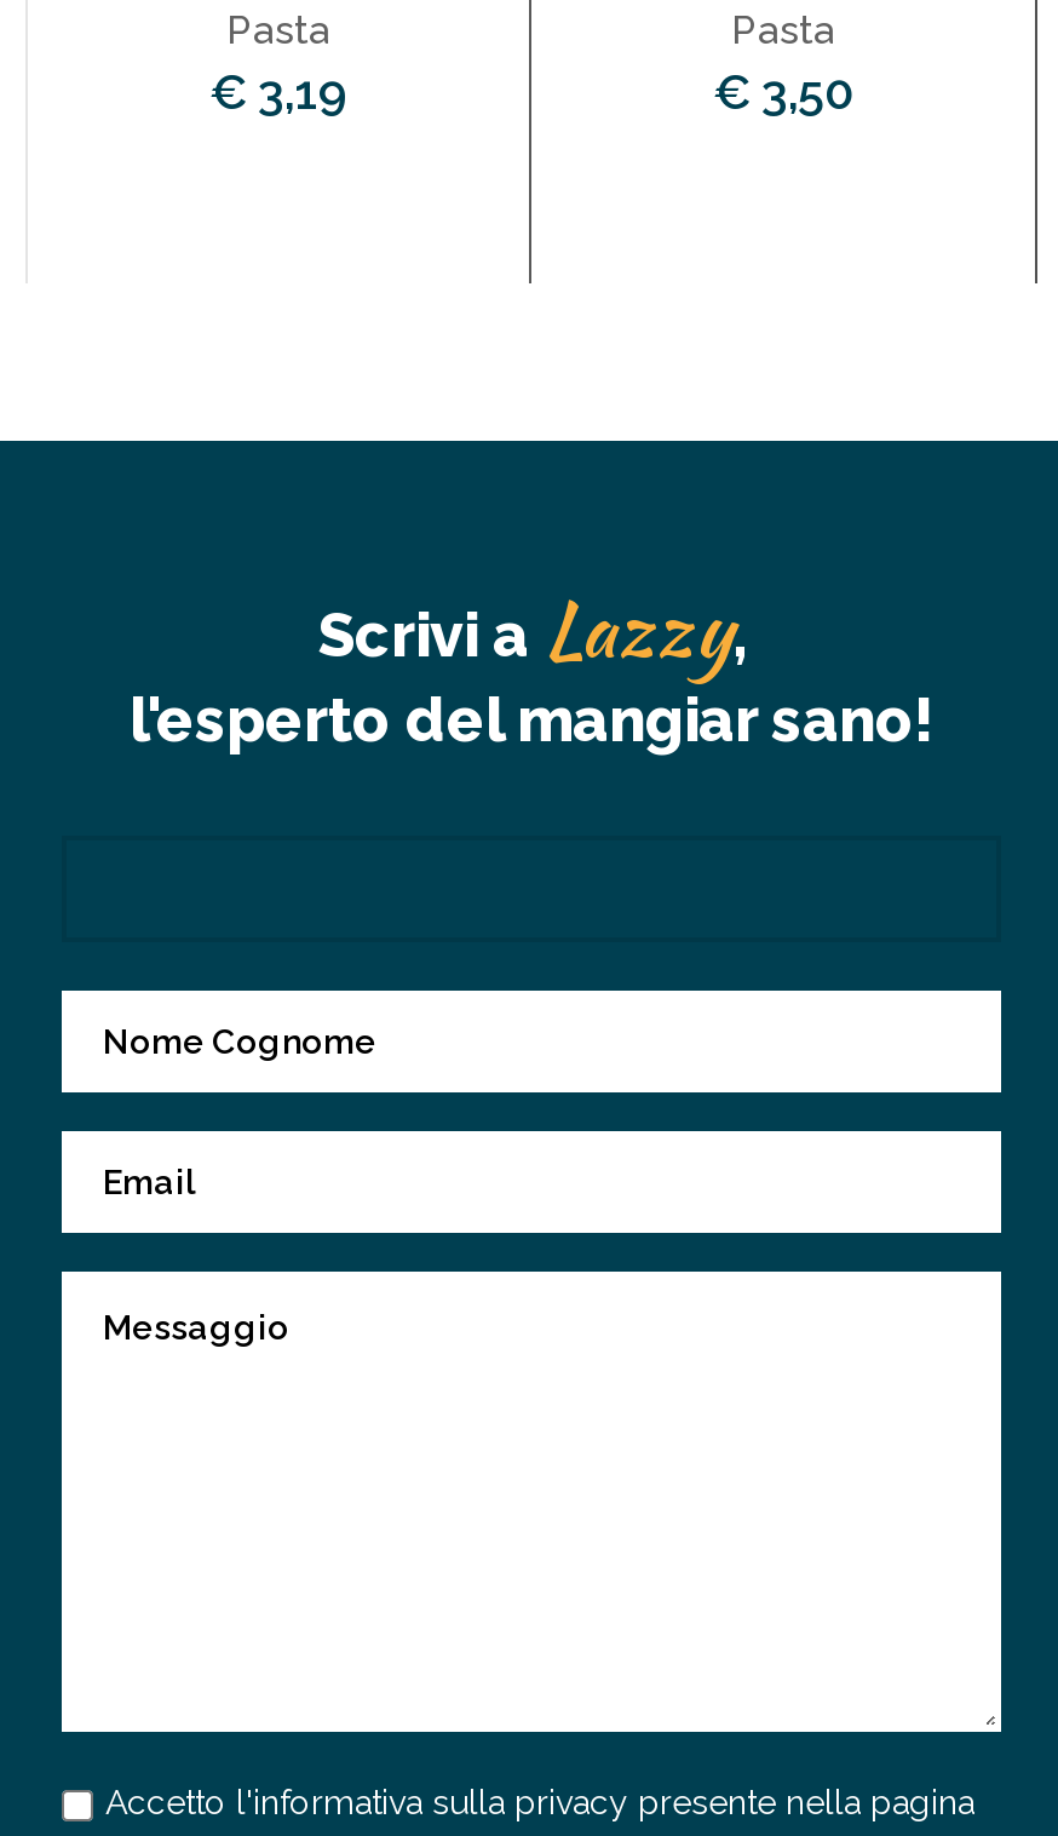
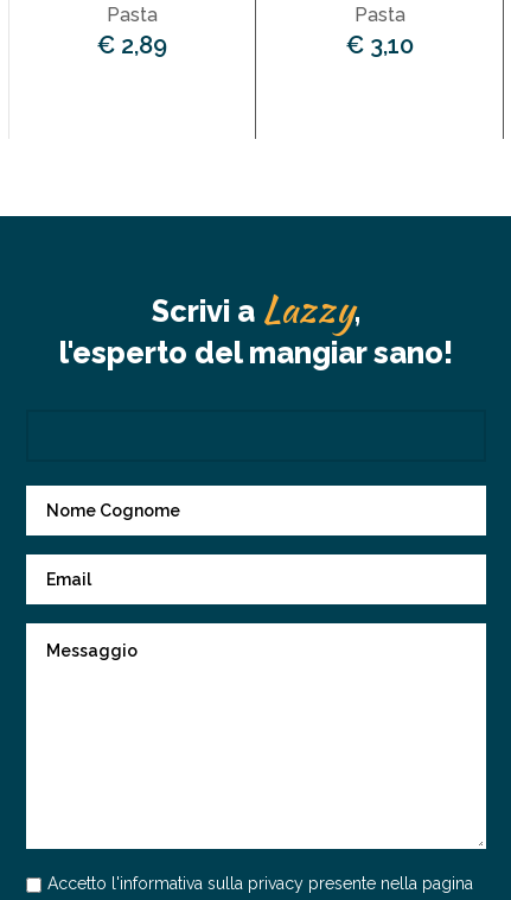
[209,64,347,122] €3,19 -> [97,31,167,60] €2,89
[713,64,853,122] €3,50 -> [346,31,413,60] €3,10

